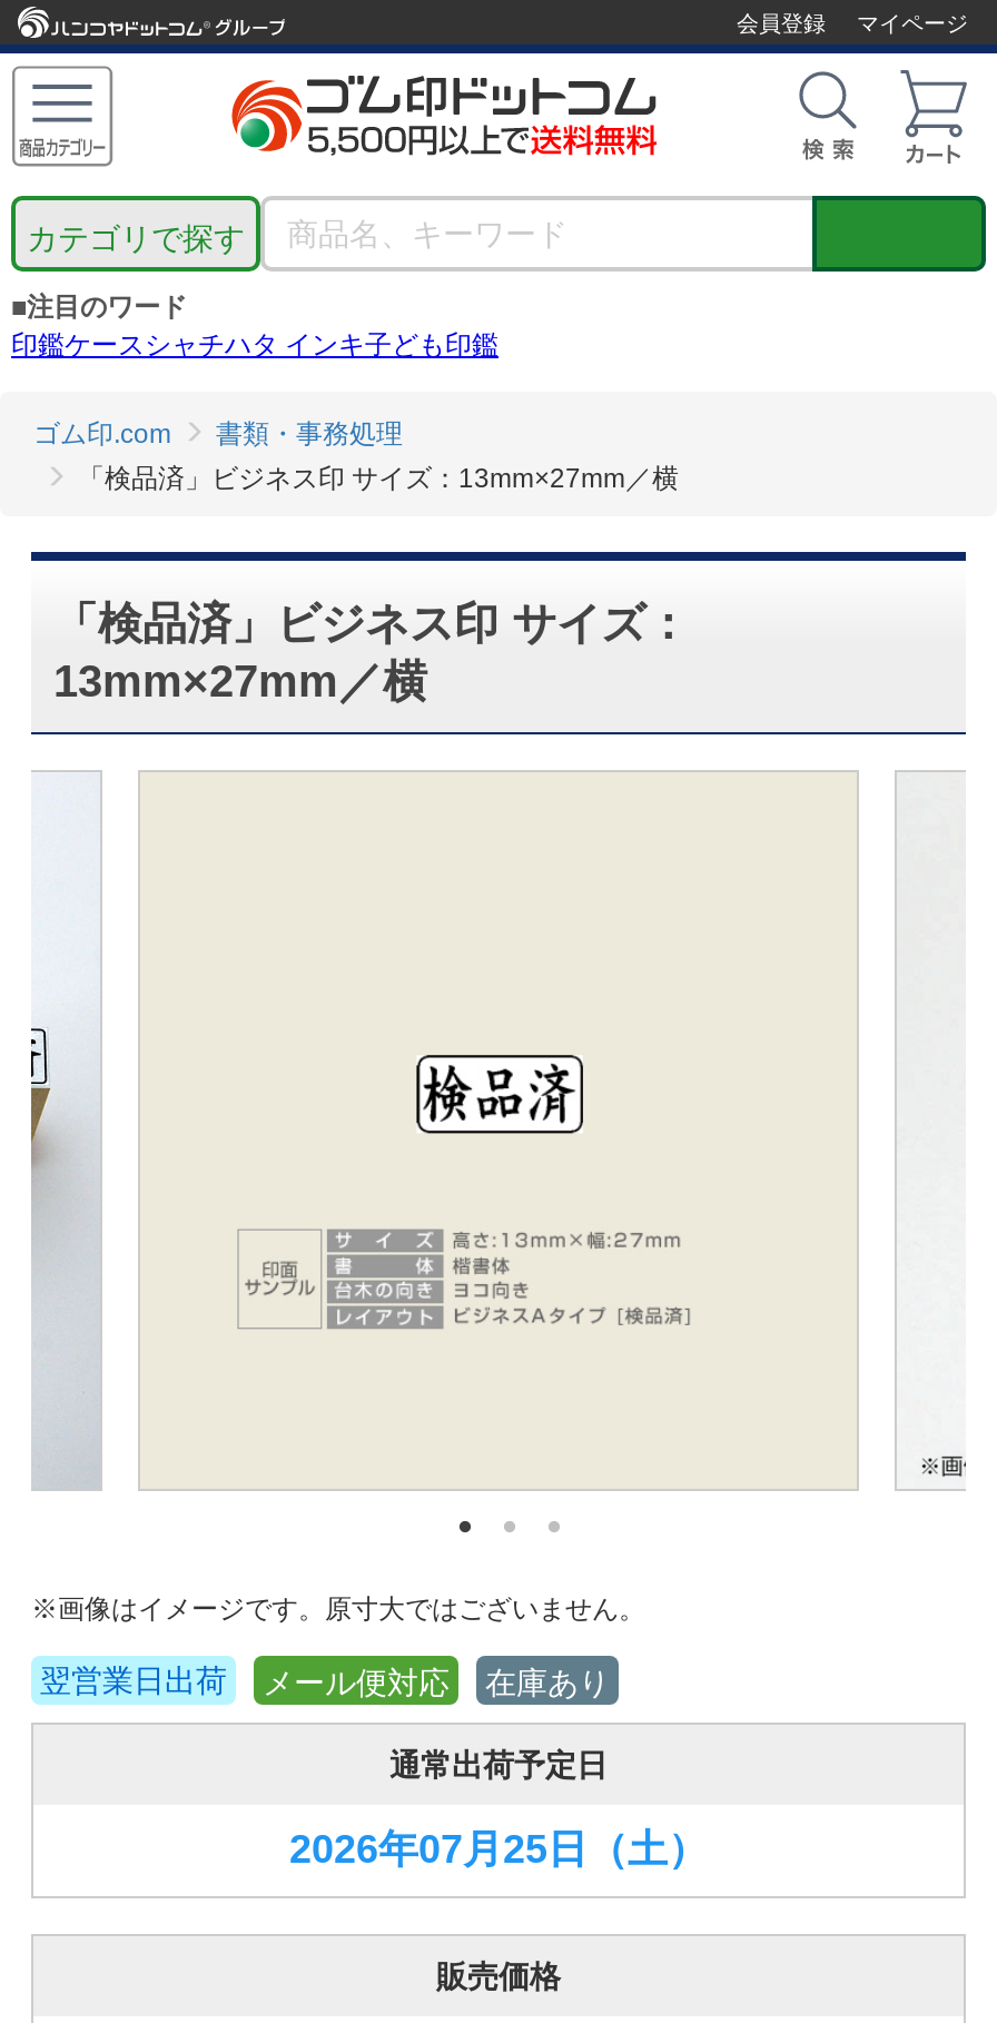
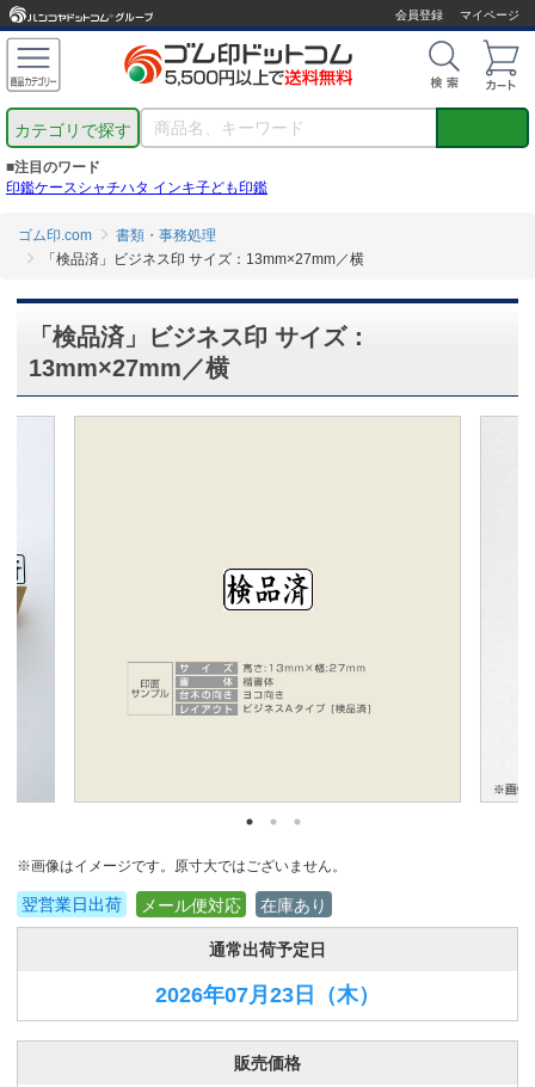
[289,1827,708,1872] 2026年07月25日（土） -> [155,983,380,1007] 2026年07月23日（木）

